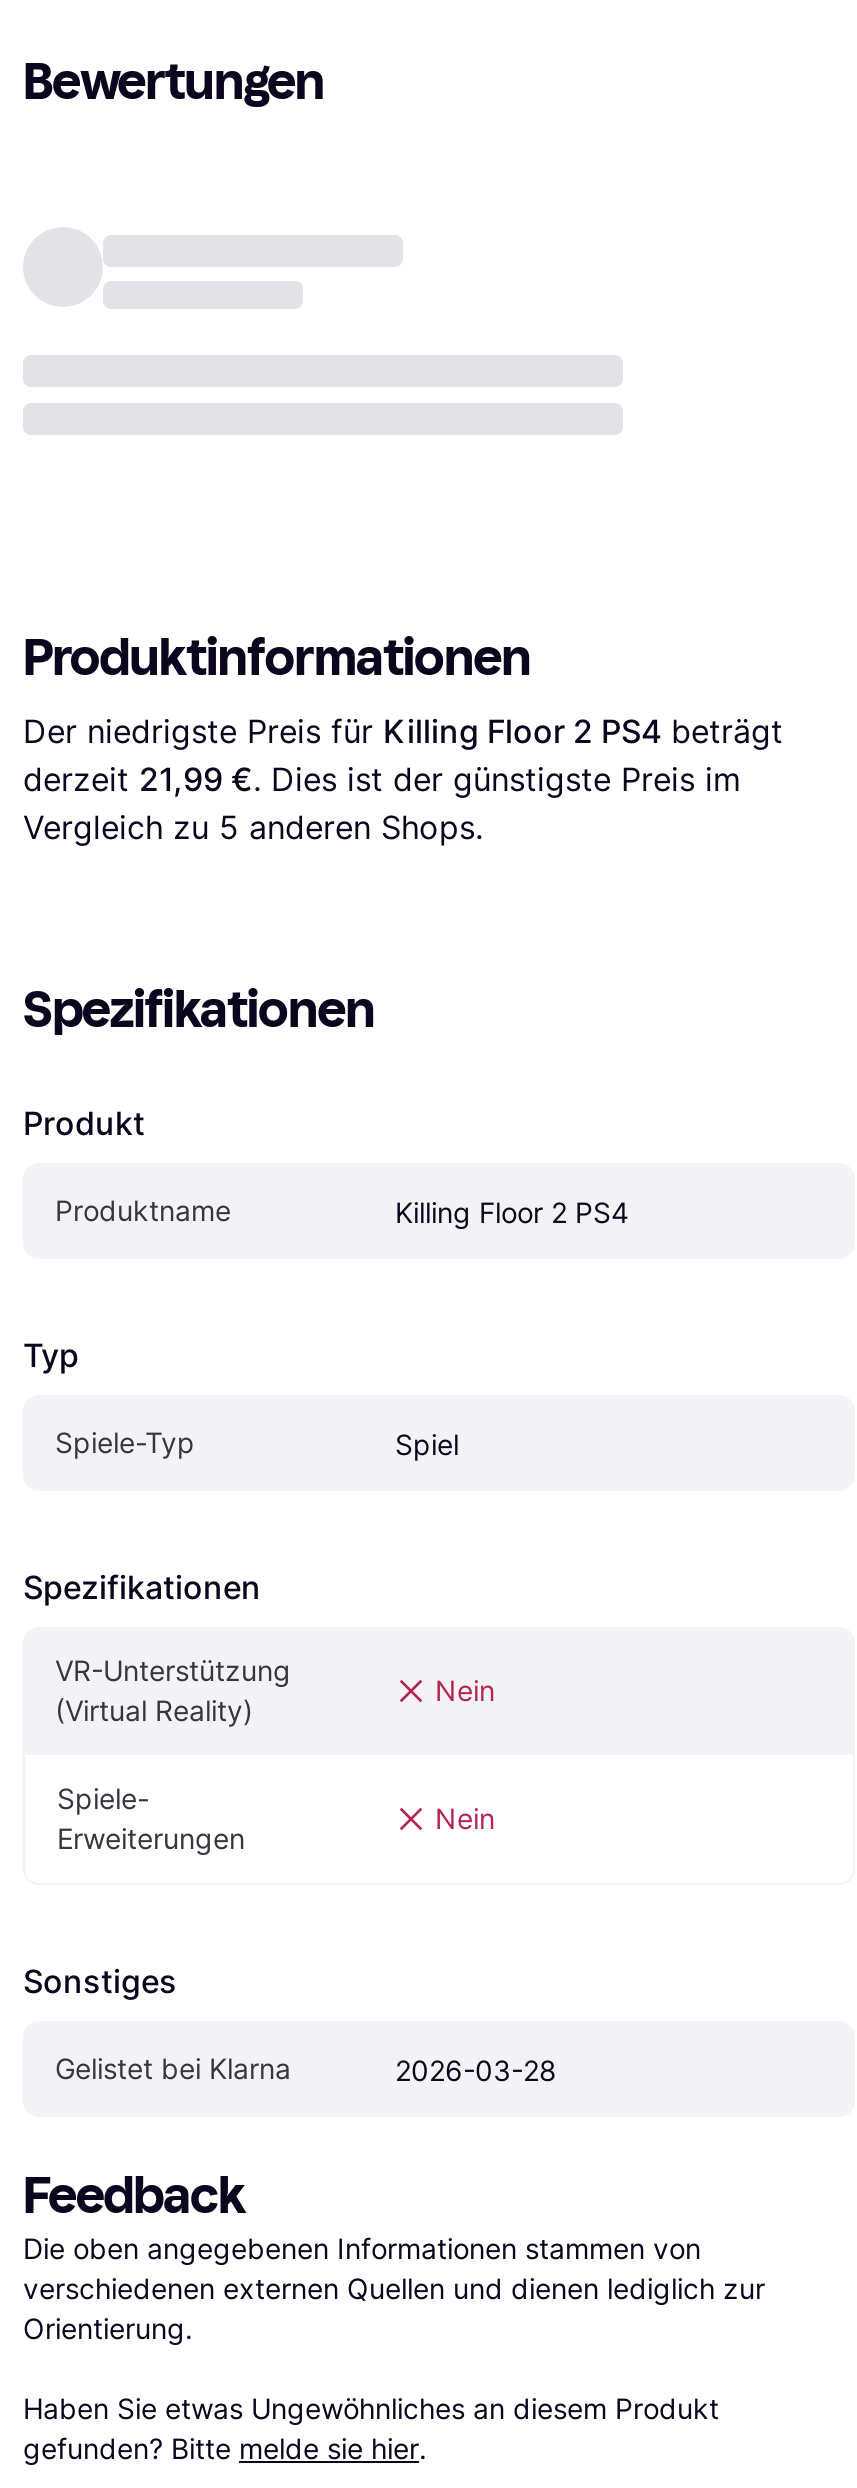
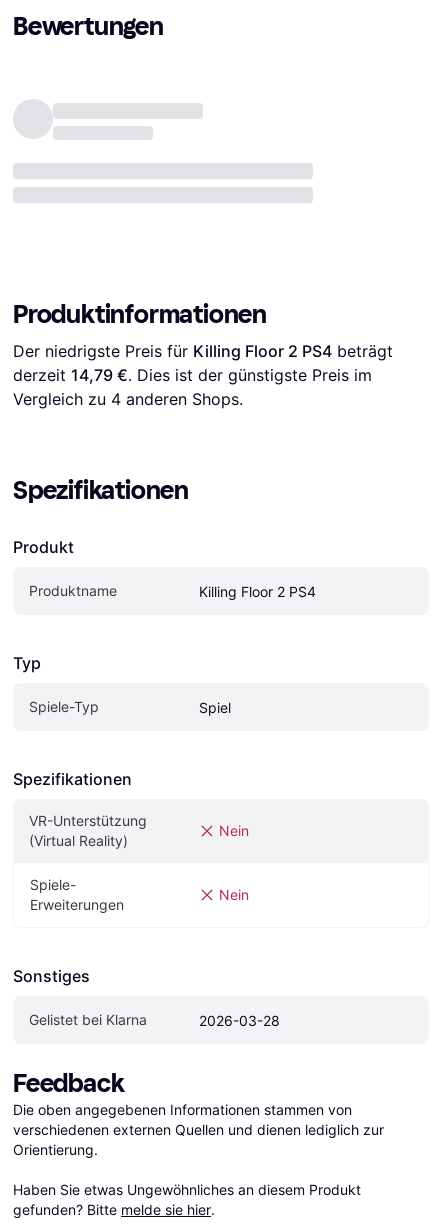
[23,758,741,798] derzeit 21,99 €. Dies ist der günstigste Preis im -> [13,365,372,385] derzeit 14,79 €. Dies ist der günstigste Preis im
[23,806,483,846] Vergleich zu 5 anderen Shops. -> [13,389,243,409] Vergleich zu 4 anderen Shops.

